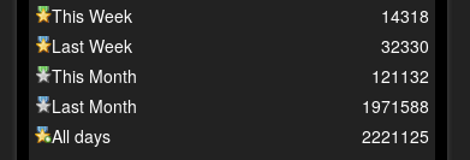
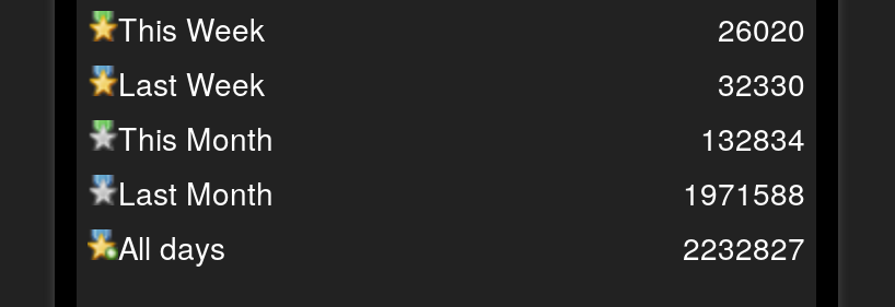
[381,4,429,28] 14318 -> [718,7,805,51] 26020
[371,64,429,88] 121132 -> [700,116,805,160] 132834
[362,124,429,148] 2221125 -> [683,226,805,269] 2232827

